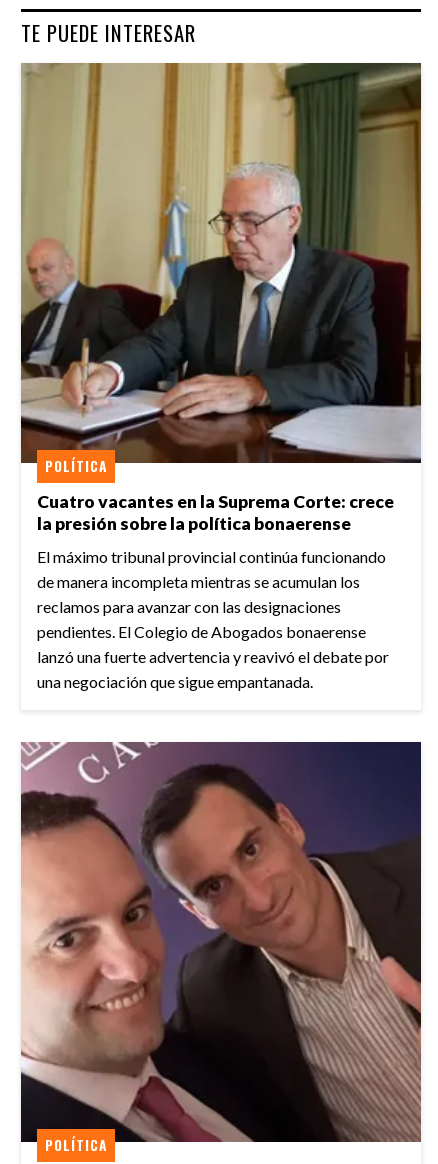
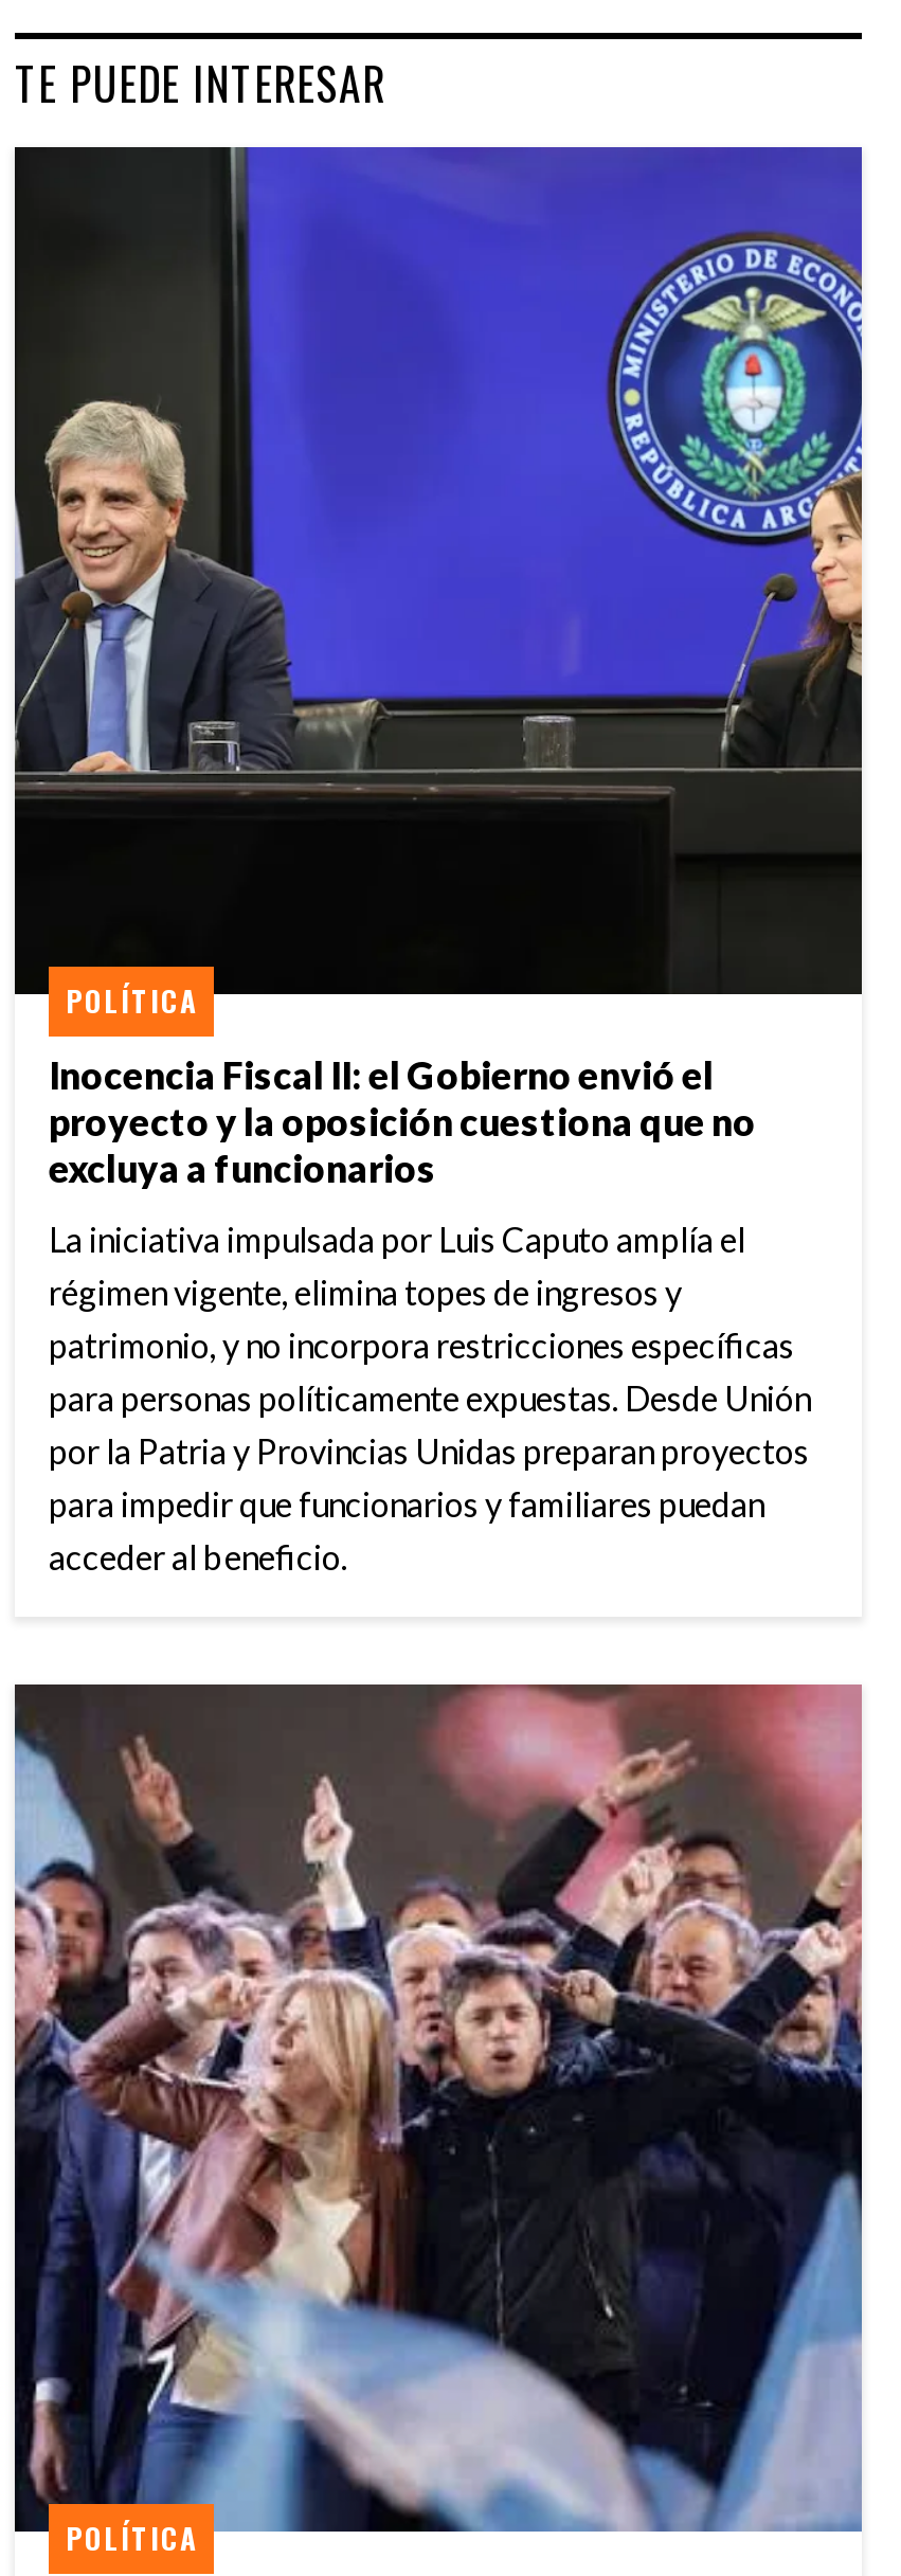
[20,62,422,534] [image] | Cuatro vacantes en la Suprema Corte: crece | la presión sobre la política bonaerense -> [13,145,864,1192] [image] | Inocencia Fiscal II: el Gobierno envió el | proyecto y la oposición cuestiona que no | excluya a funcionarios
[37,547,389,691] El máximo tribunal provincial continúa funcionando | de manera incompleta mientras se acumulan los | reclamos para avanzar con las designaciones | pendientes. El Colegio de Abogados bonaerense | lanzó una fuerte advertencia y reavivó el debate por | una negociación que sigue empantanada. -> [49,1219,811,1577] La iniciativa impulsada por Luis Caputo amplía el | régimen vigente, elimina topes de ingresos y | patrimonio, y no incorpora restricciones específicas | para personas políticamente expuestas. Desde Unión | por la Patria y Provincias Unidas preparan proyectos | para impedir que funcionarios y familiares puedan | acceder al beneficio.
[20,741,422,1143] [image] -> [13,1682,864,2534] [image]

